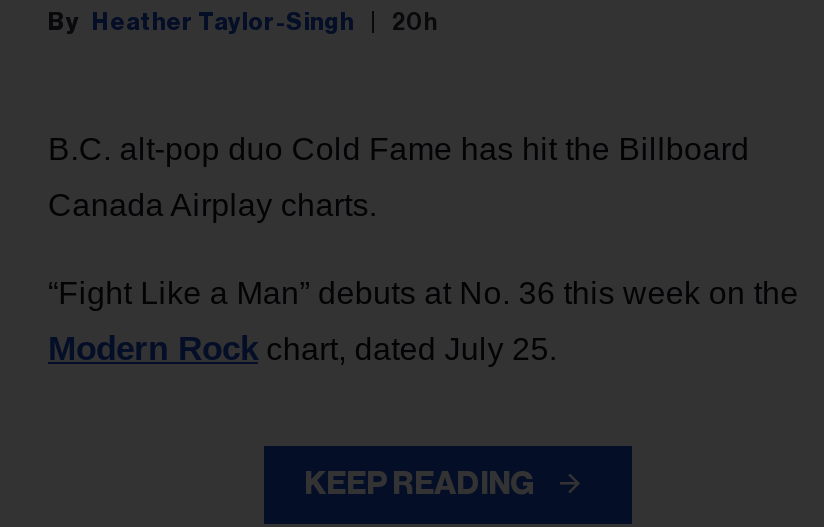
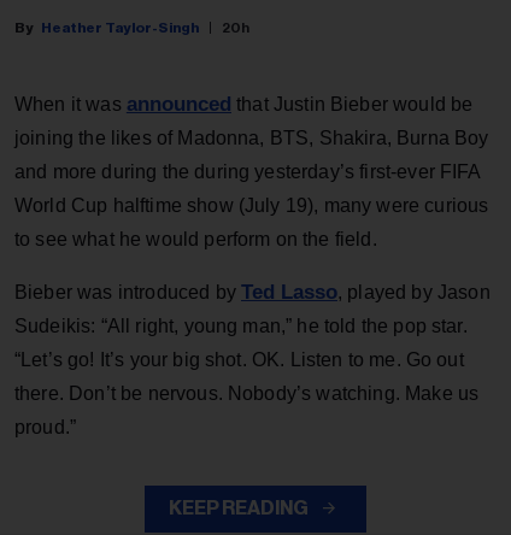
[48,133,799,369] B.C. alt-pop duo Cold Fame has hit the Billboard | Canada Airplay charts. | “Fight Like a Man” debuts at No. 36 this week on the | Modern Rock chart, dated July 25. -> [14,93,490,437] When it was announced that Justin Bieber would be | joining the likes of Madonna, BTS, Shakira, Burna Boy | and more during the during yesterday’s first-ever FIFA | World Cup halftime show (July 19), many were curious | to see what he would perform on the field. | Bieber was introduced by Ted Lasso, played by Jason | Sudeikis: “All right, young man,” he told the pop star. | “Let’s go! It’s your big shot. OK. Listen to me. Go out | there. Don’t be nervous. Nobody’s watching. Make us | proud.”

